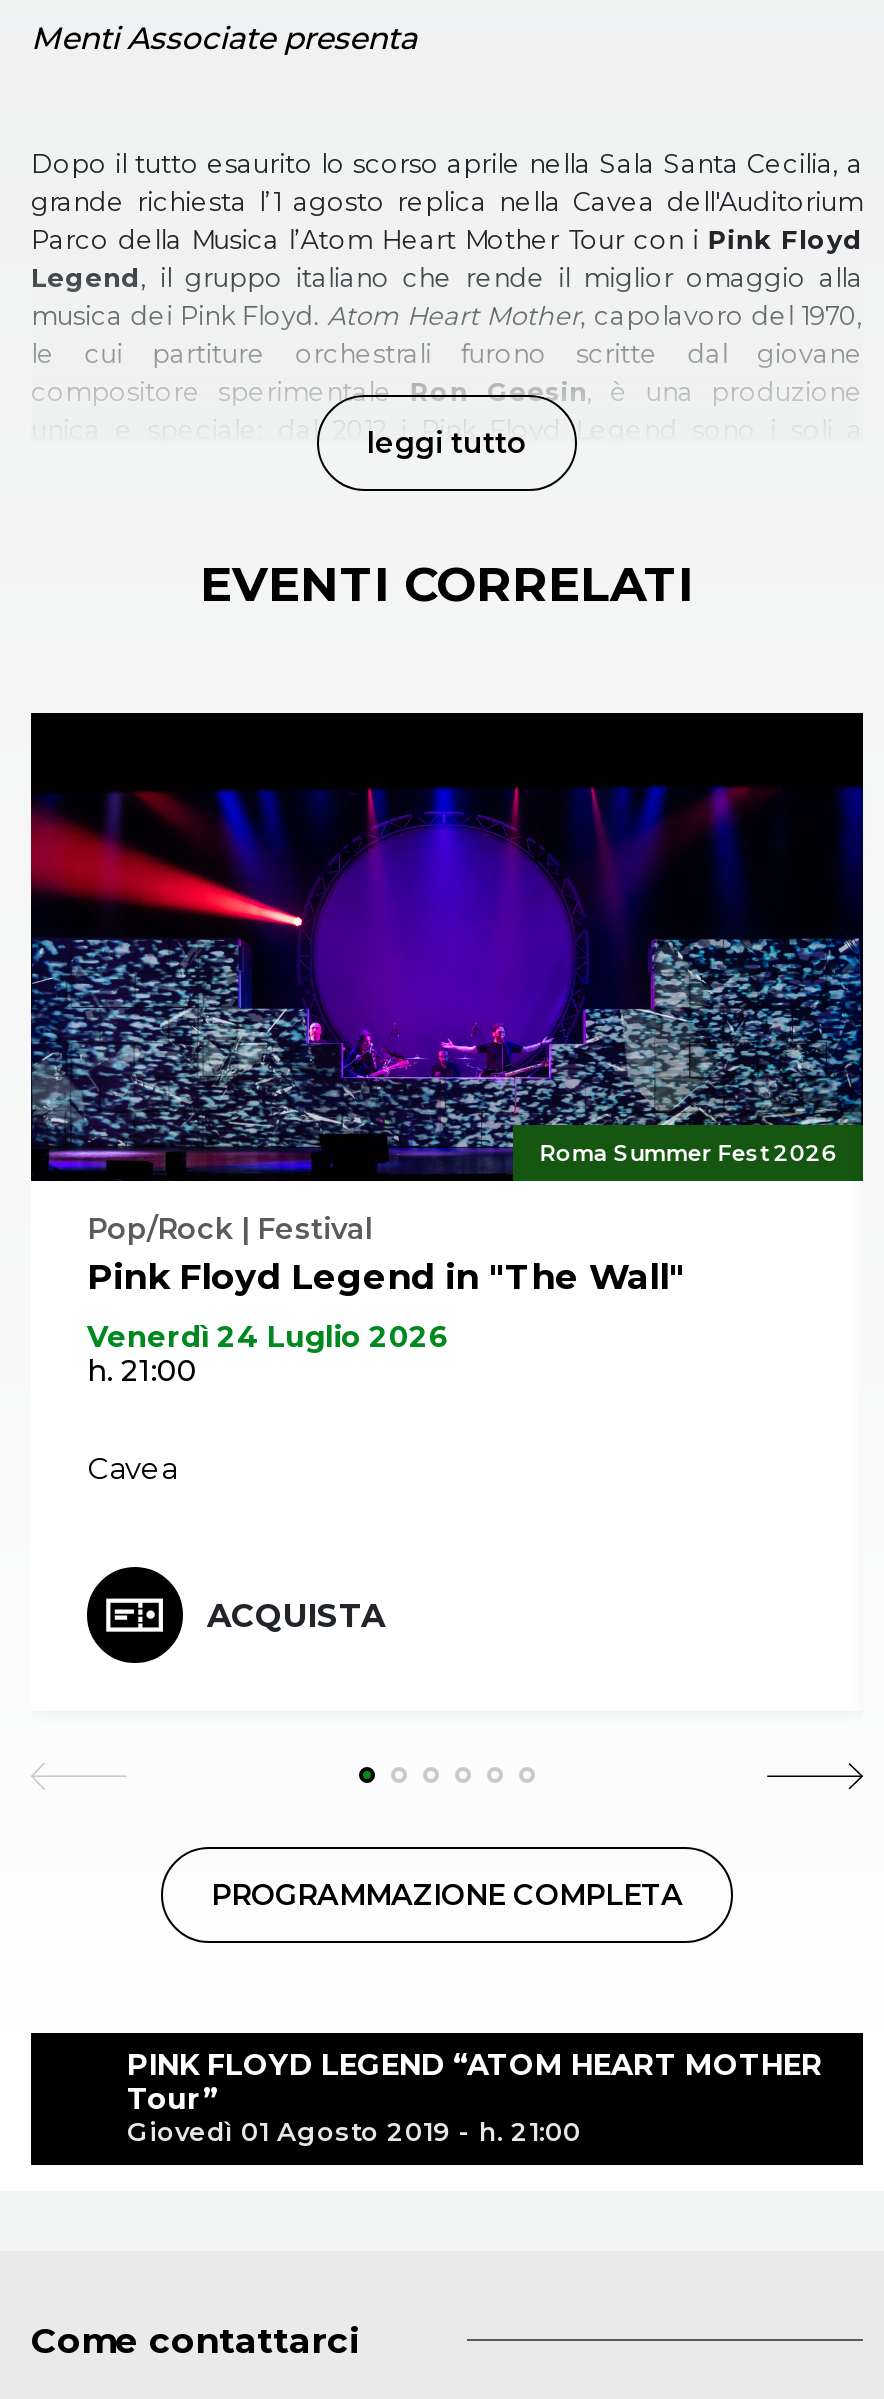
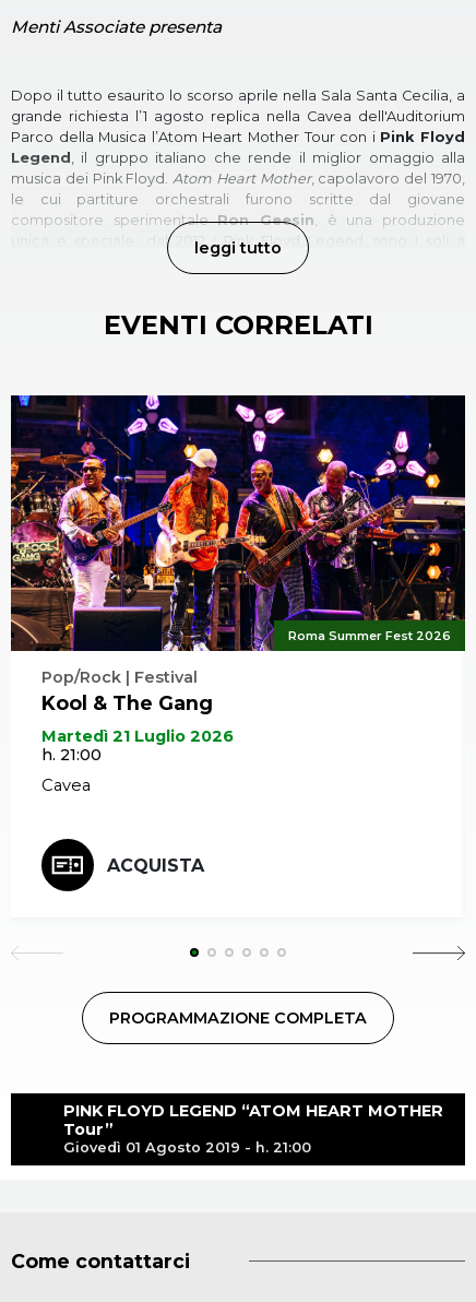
[29,711,865,1297] [image] | Pink Floyd Legend in "The Wall" -> [10,394,465,714] [image] | Kool & The Gang
[87,1319,449,1355] Venerdì 24 Luglio 2026 -> [41,726,234,746] Martedì 21 Luglio 2026

